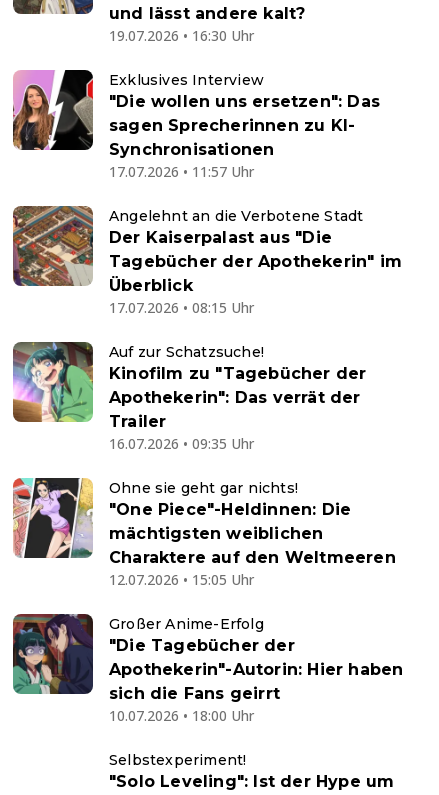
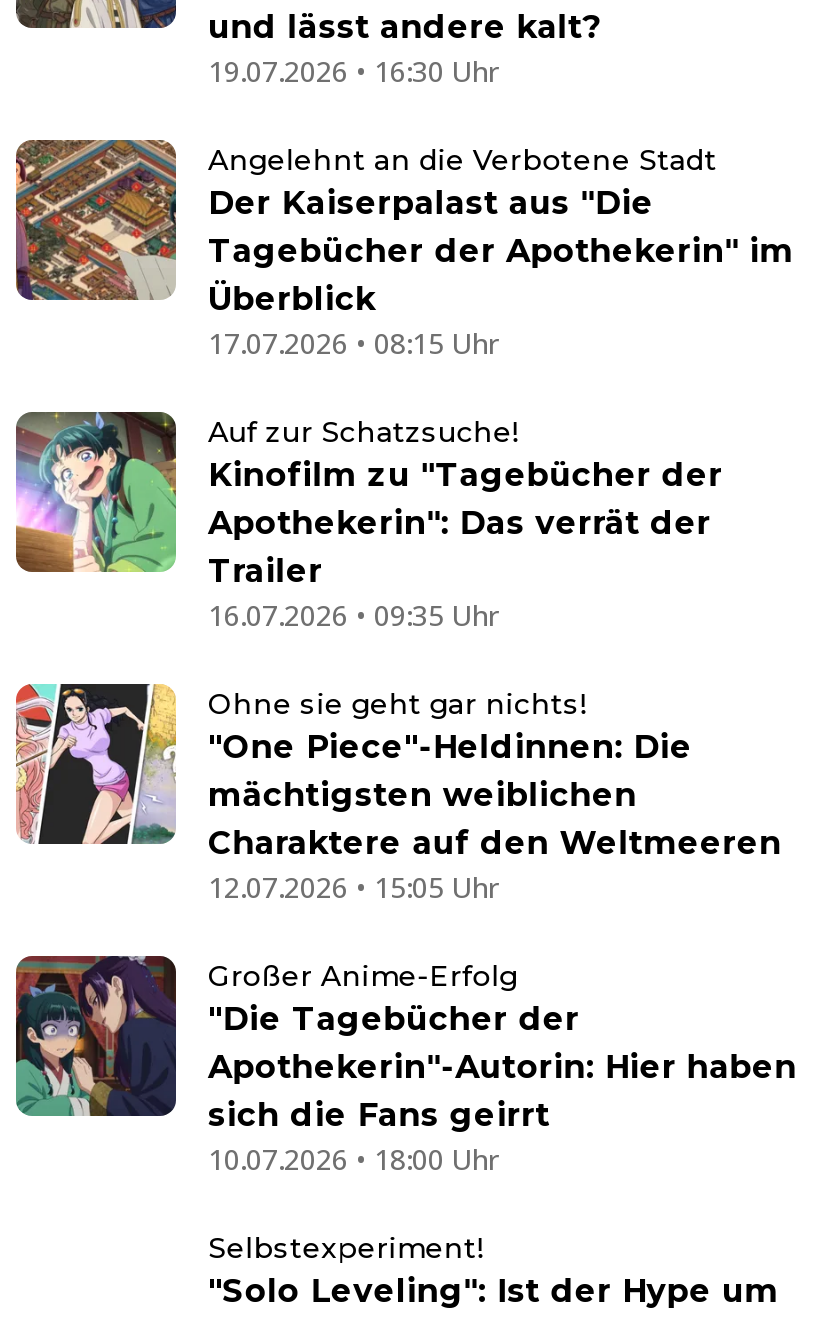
[13,69,380,181] [image] | Exklusives Interview | "Die wollen uns ersetzen": Das | sagen Sprecherinnen zu KI- | Synchronisationen | 17.07.2026 • 11:57 Uhr -> none

